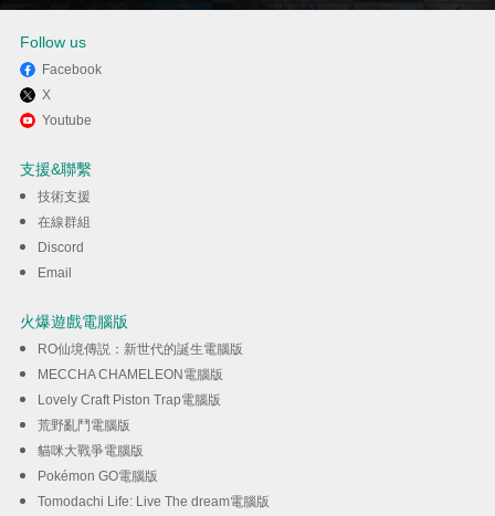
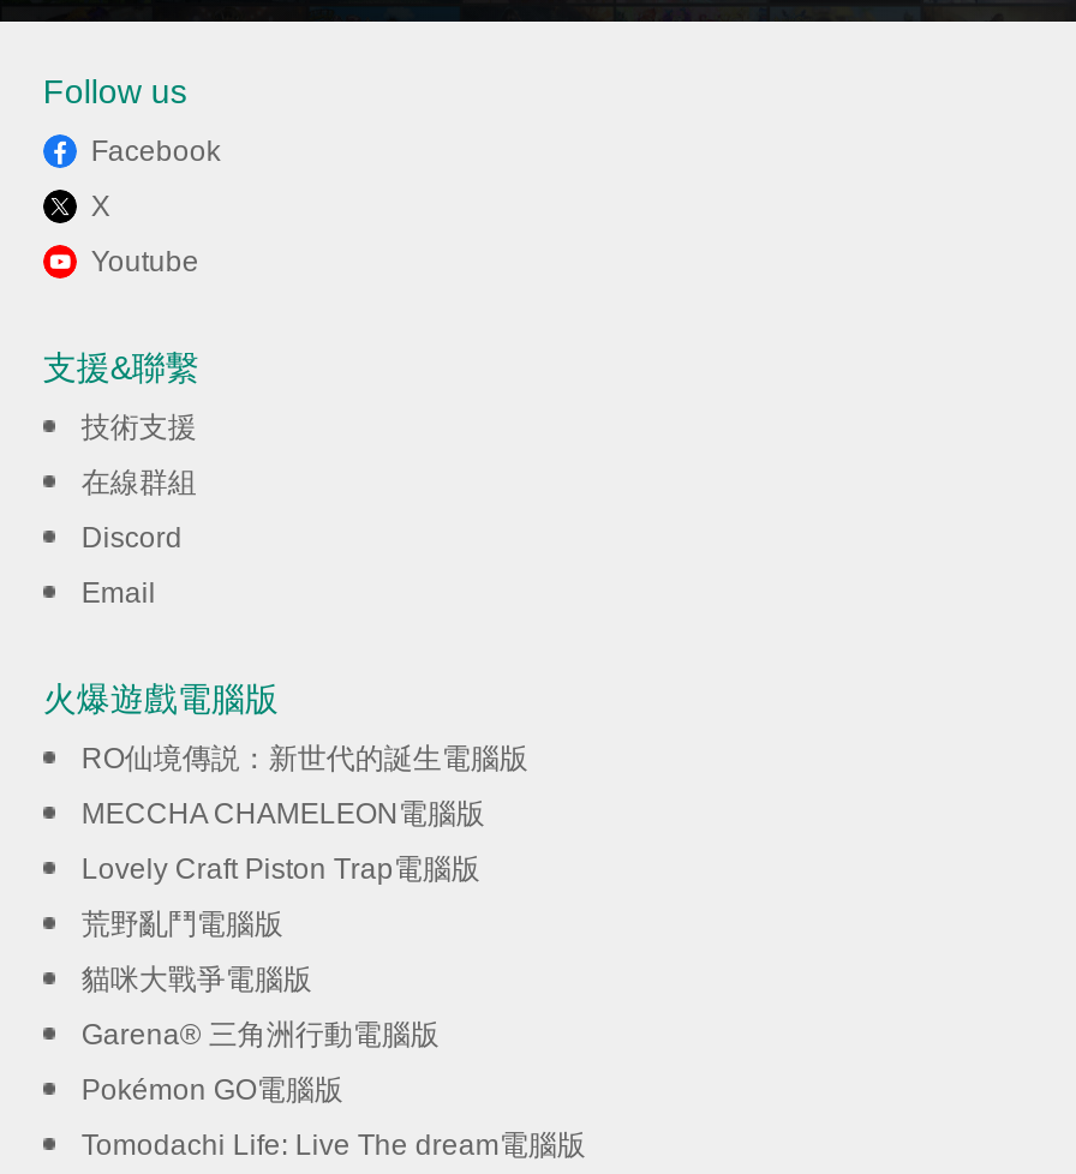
none -> [81,1019,439,1053] Garena® 三角洲行動電腦版

